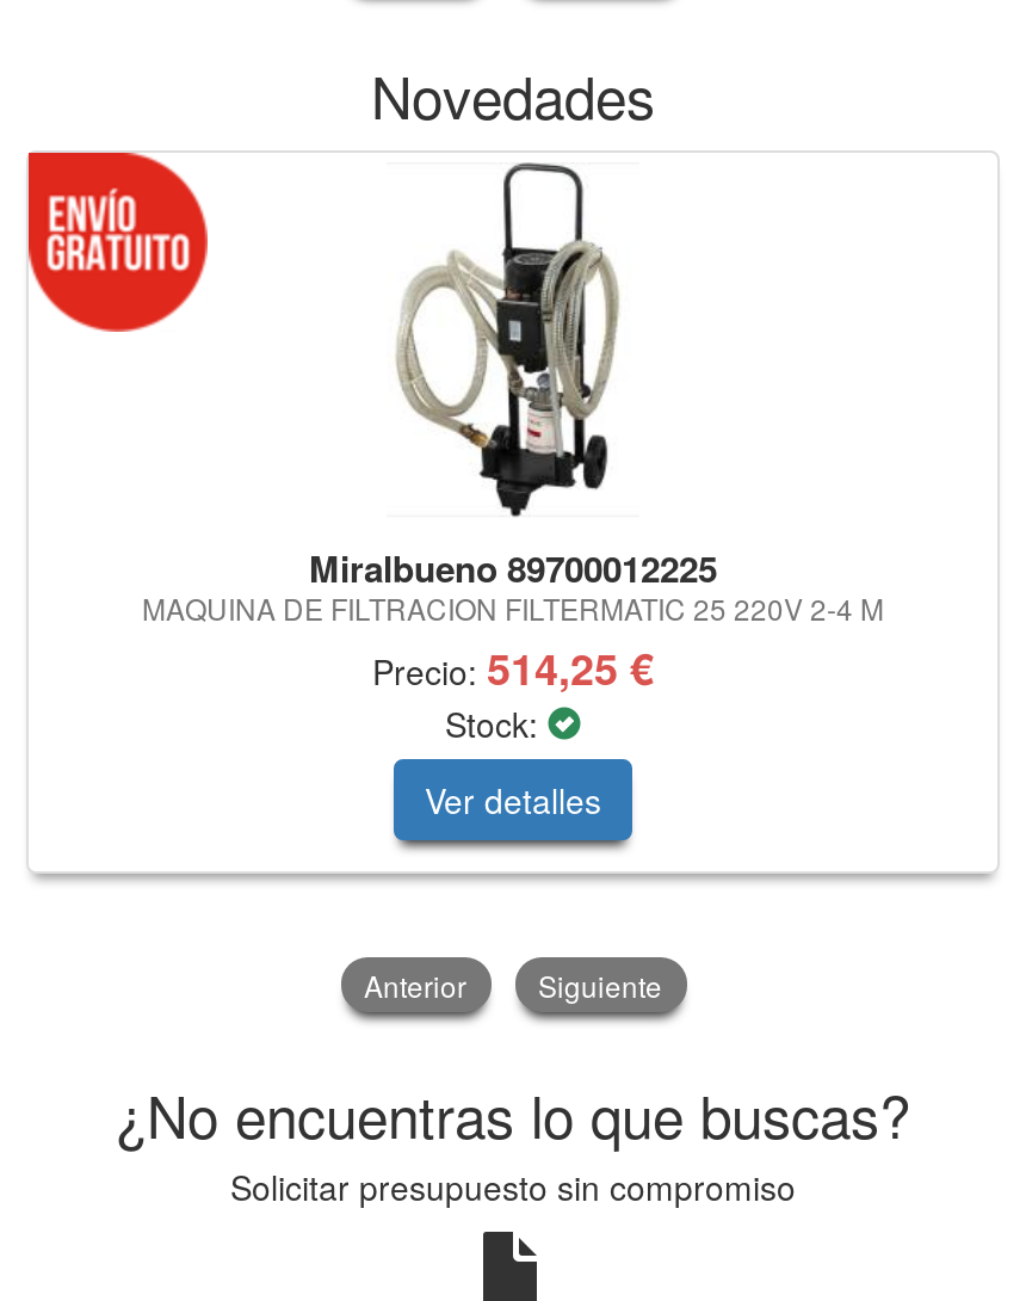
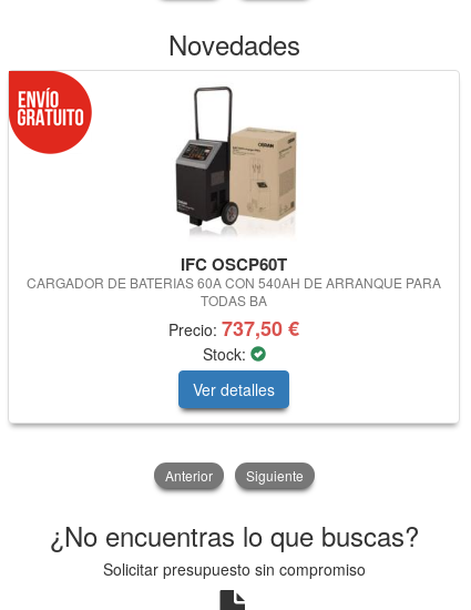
[142,160,884,699] [image] | Miralbueno 89700012225 | MAQUINA DE FILTRACION FILTERMATIC 25 220V 2-4 M | Precio: 514,25 € -> [27,85,441,343] [image] | IFC OSCP60T | CARGADOR DE BATERIAS 60A CON 540AH DE ARRANQUE PARA | TODAS BA | Precio: 737,50 €

